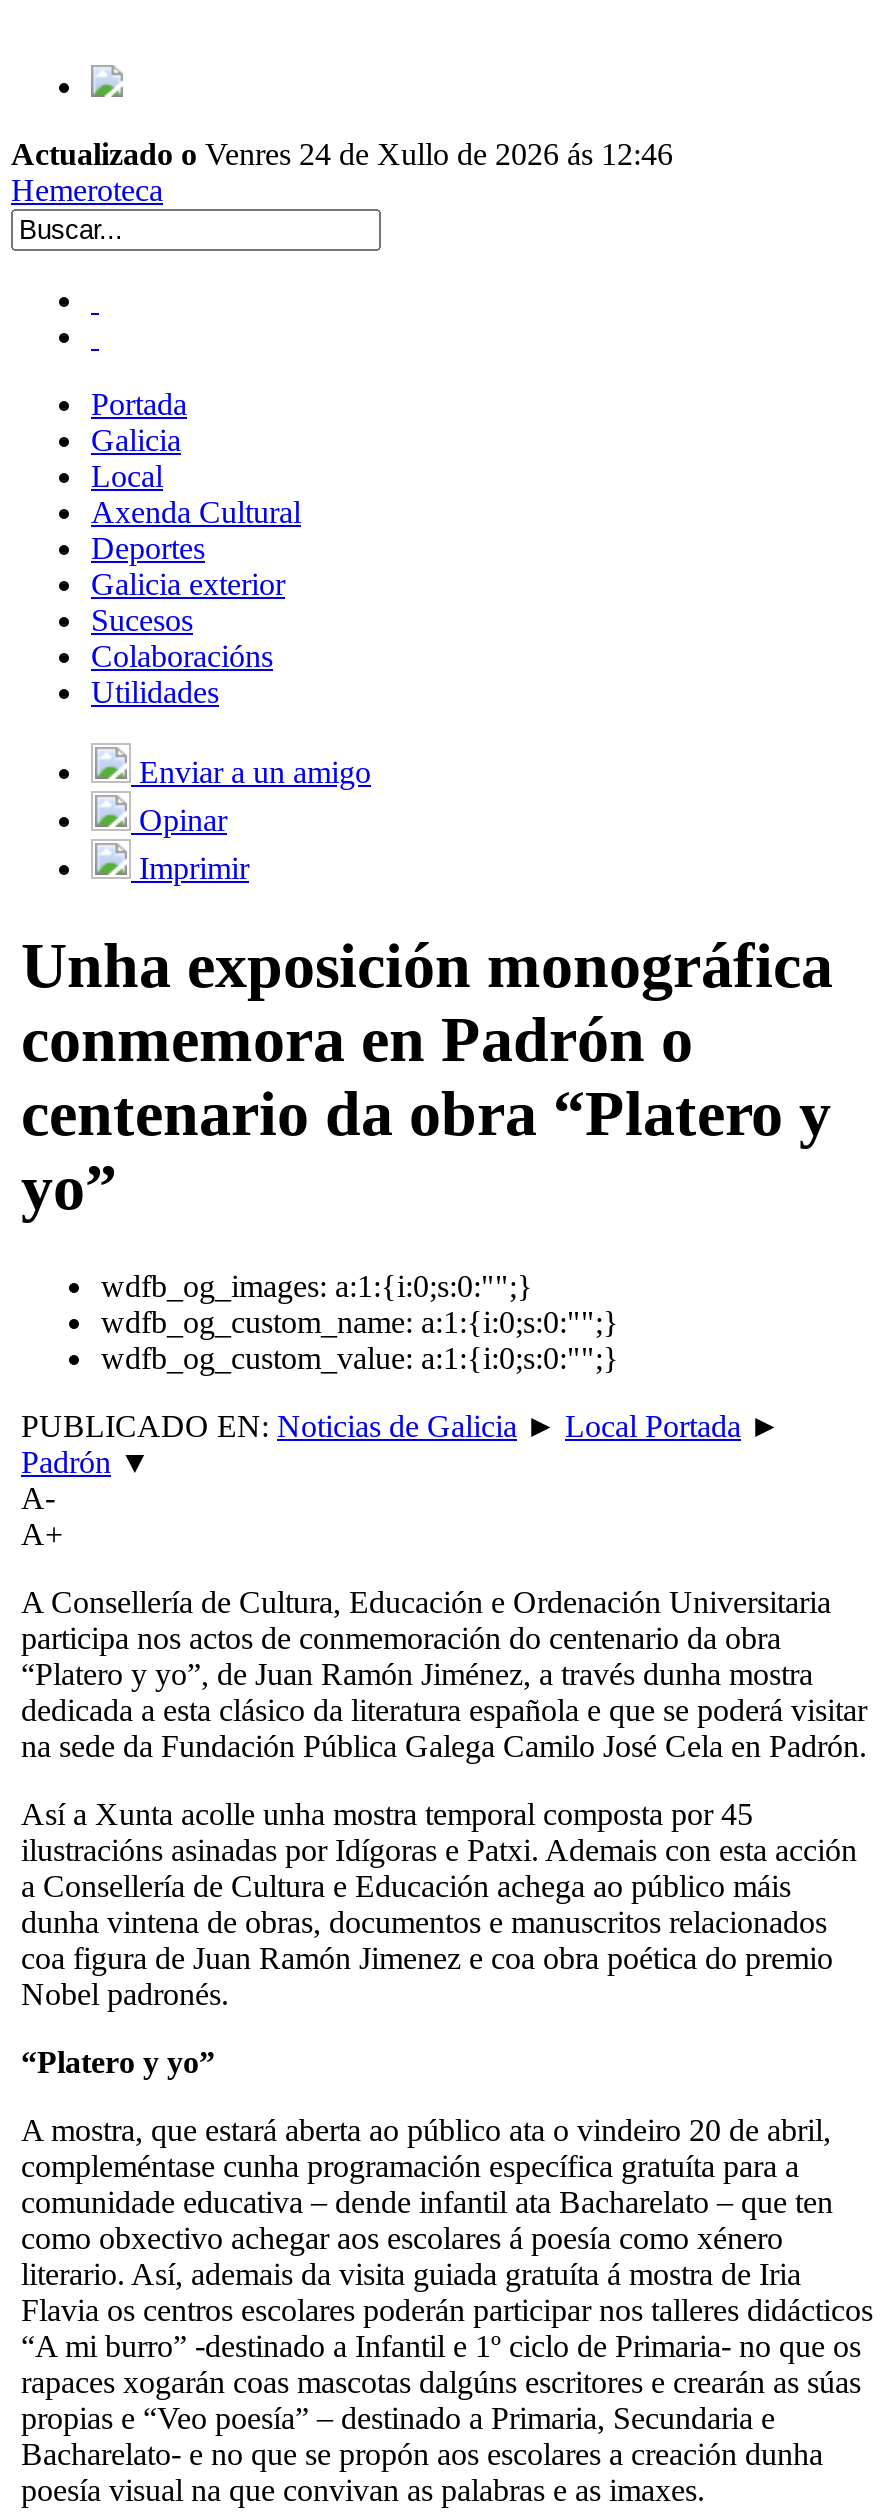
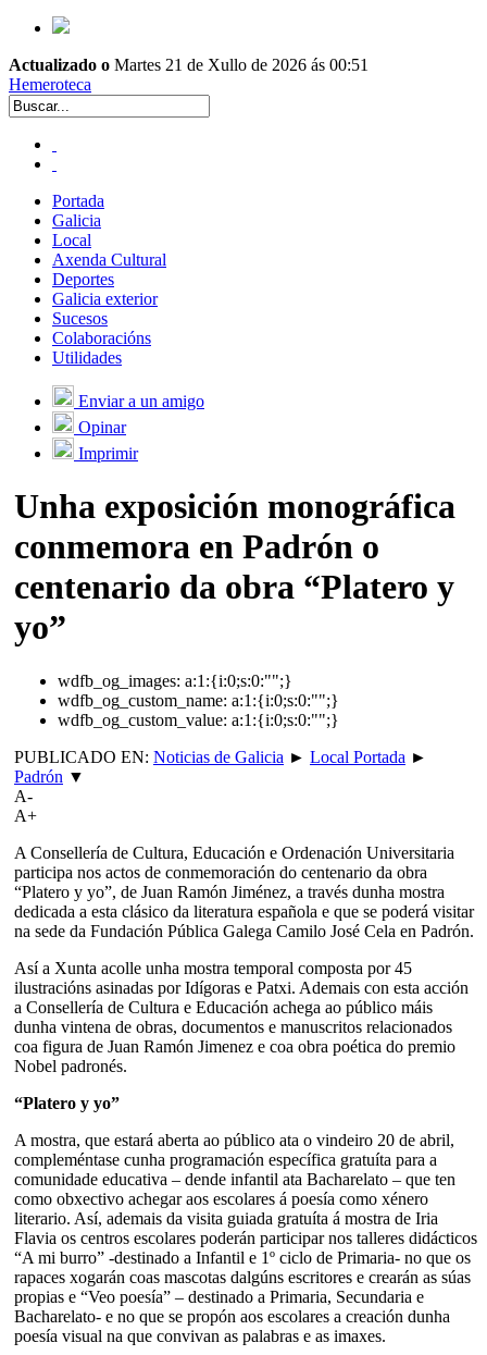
[11,137,673,171] Actualizado o Venres 24 de Xullo de 2026 ás 12:46 -> [9,56,369,74] Actualizado o Martes 21 de Xullo de 2026 ás 00:51

